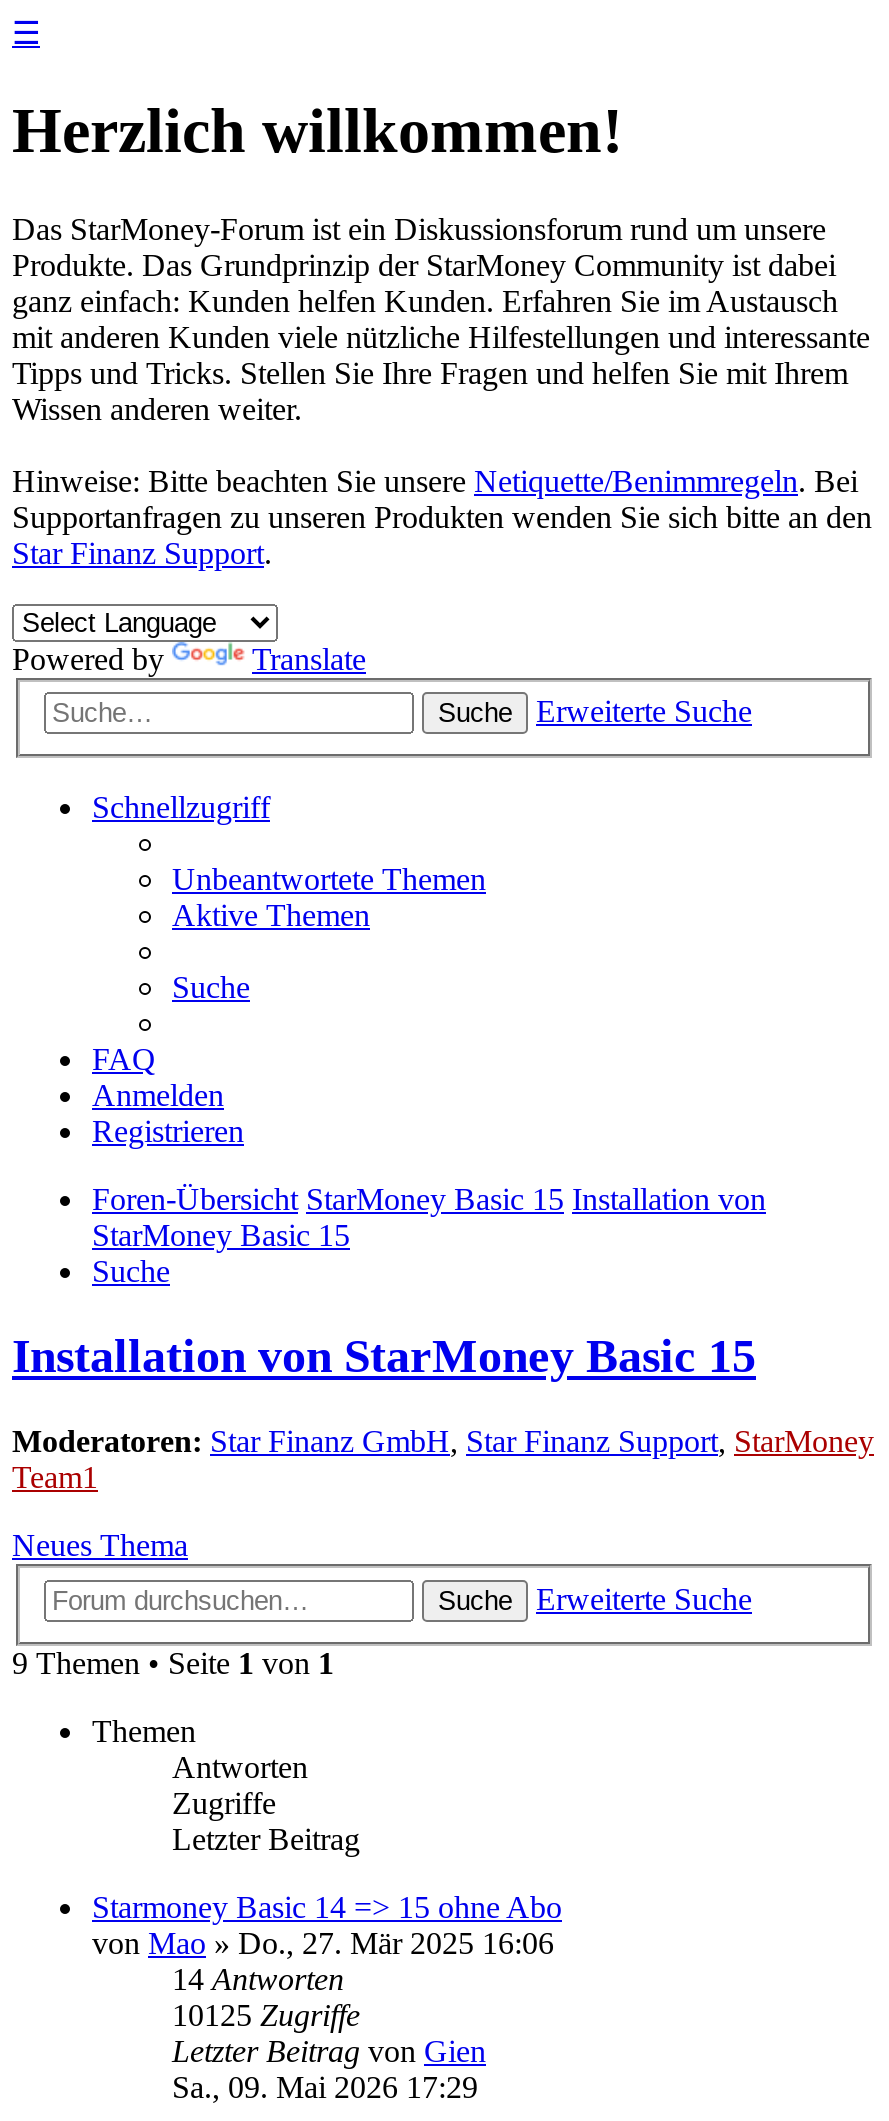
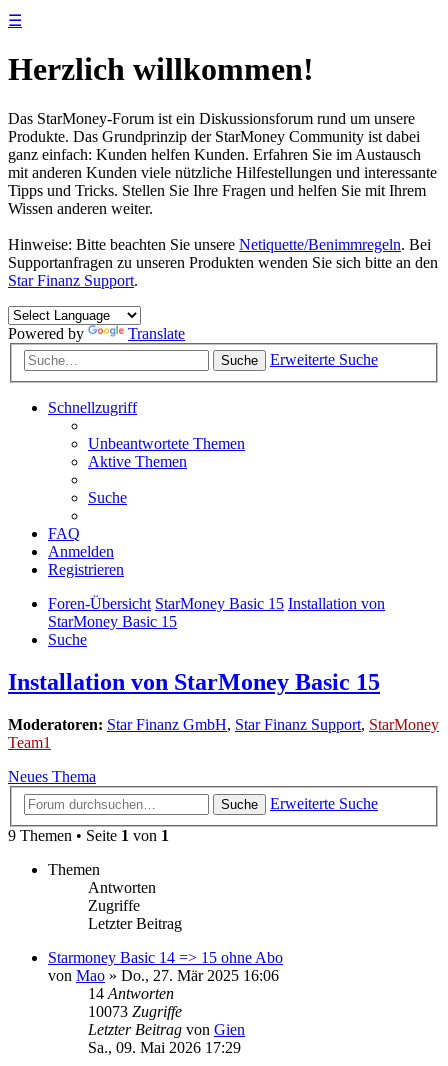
[172,1998,360,2032] 10125 Zugriffe -> [88,1003,182,1020] 10073 Zugriffe

